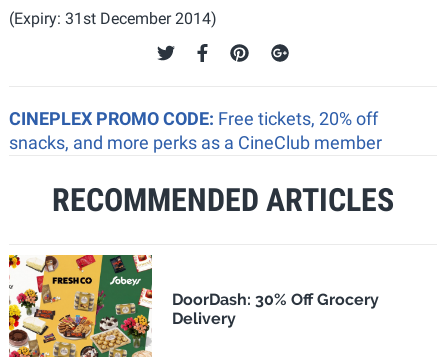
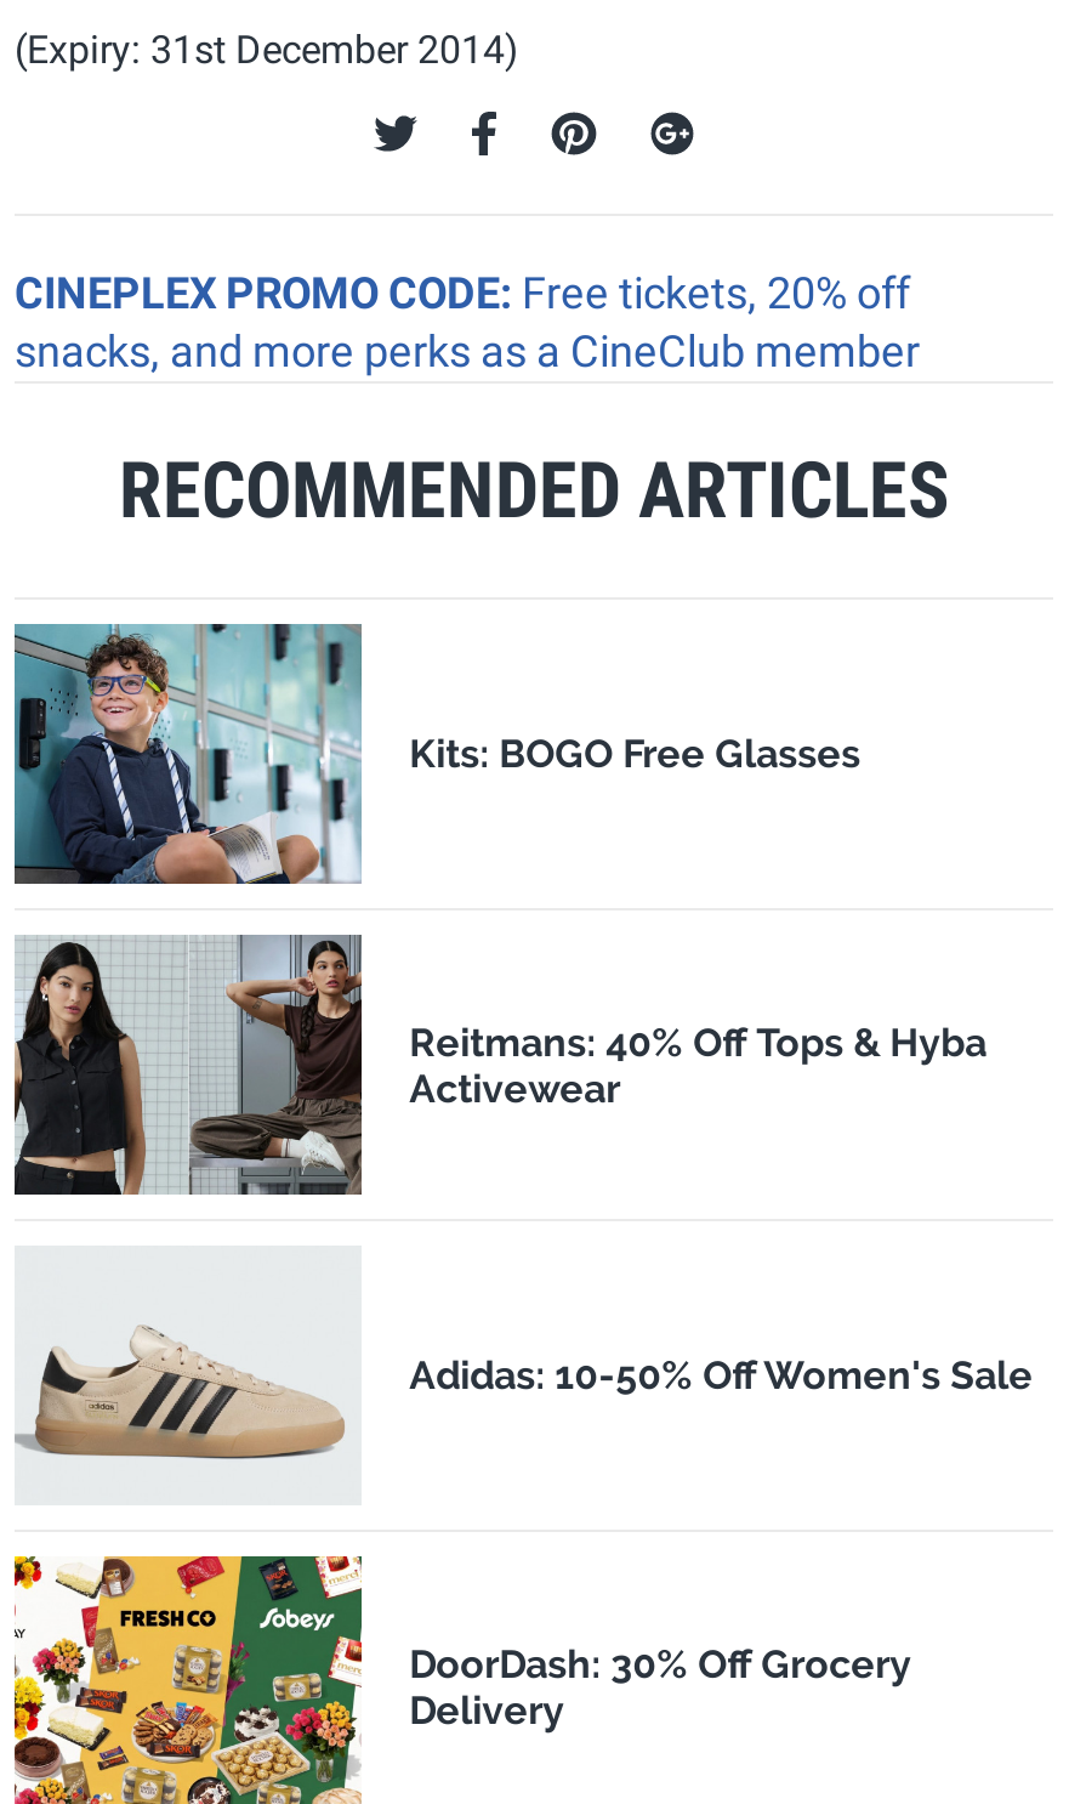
none -> [12,622,861,886] [image] | Kits: BOGO Free Glasses
none -> [12,932,987,1197] [image] | Reitmans: 40% Off Tops & Hyba | Activewear
none -> [15,1323,1033,1462] [image] | Adidas: 10-50% Off Women's Sale

